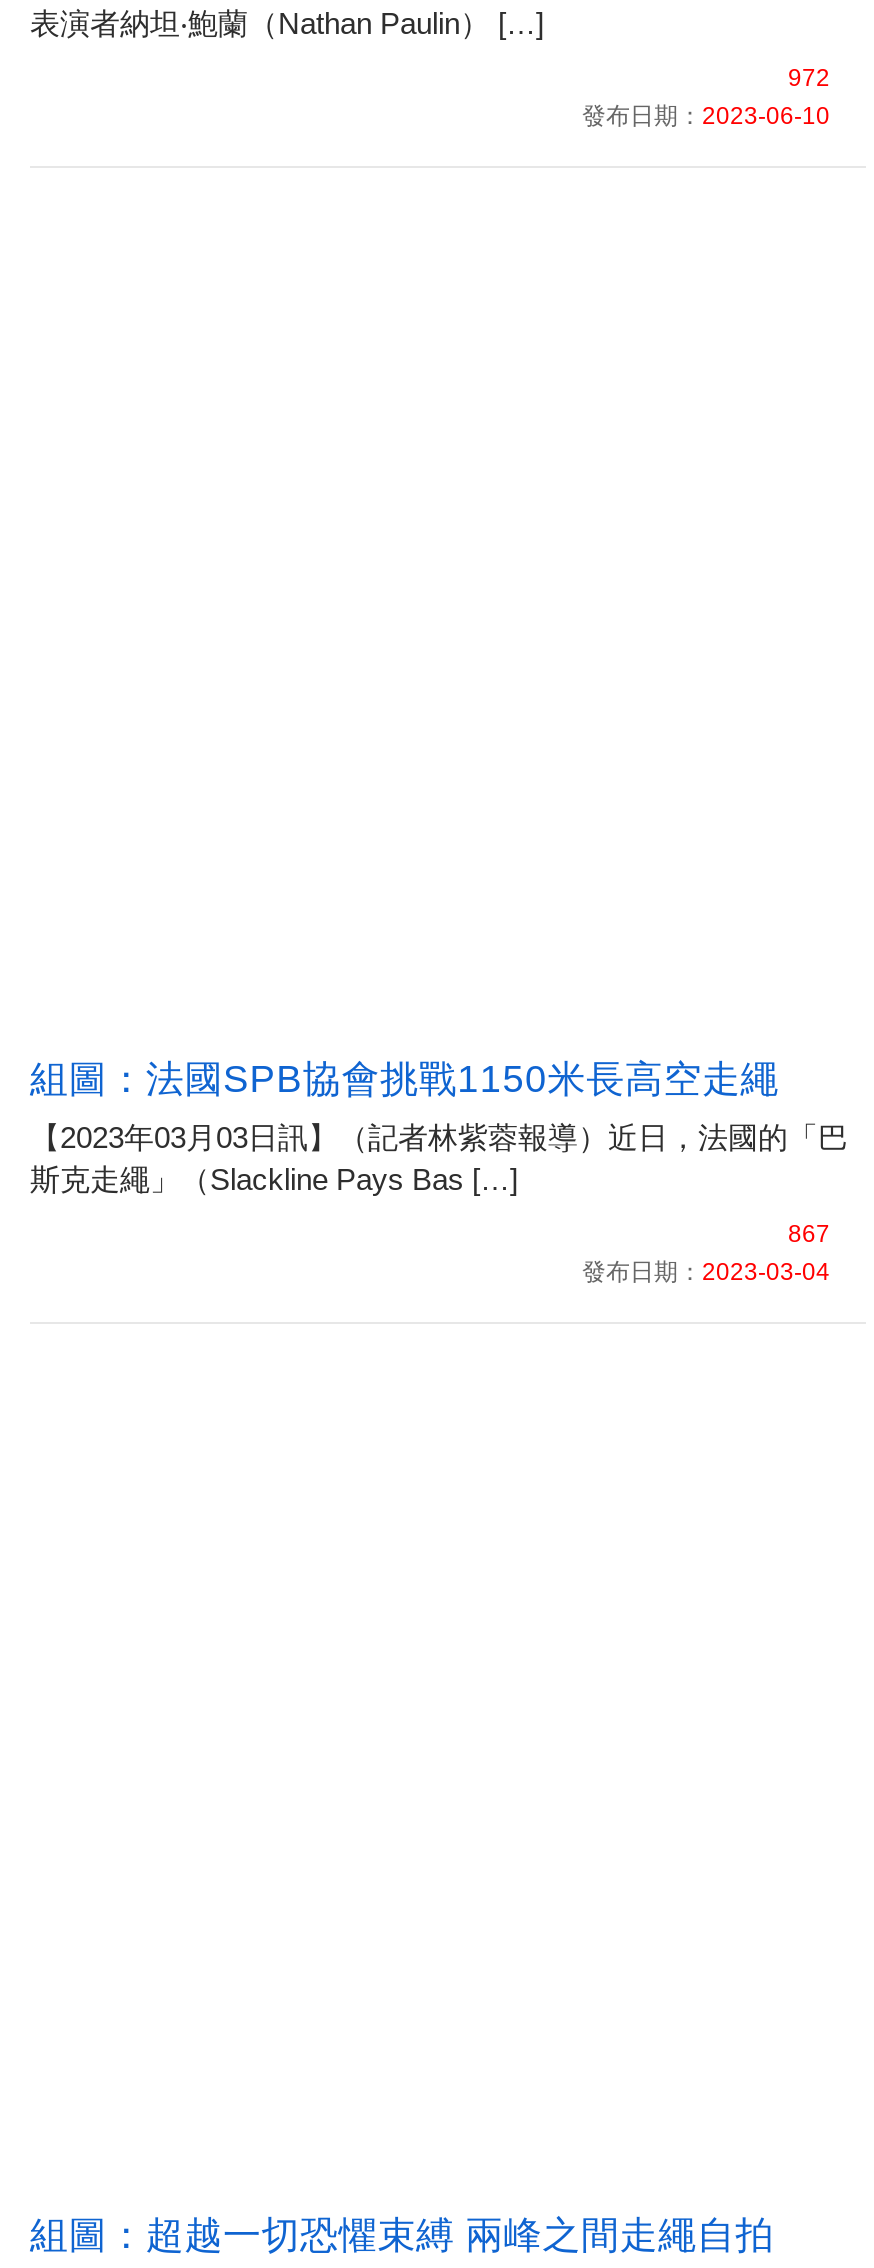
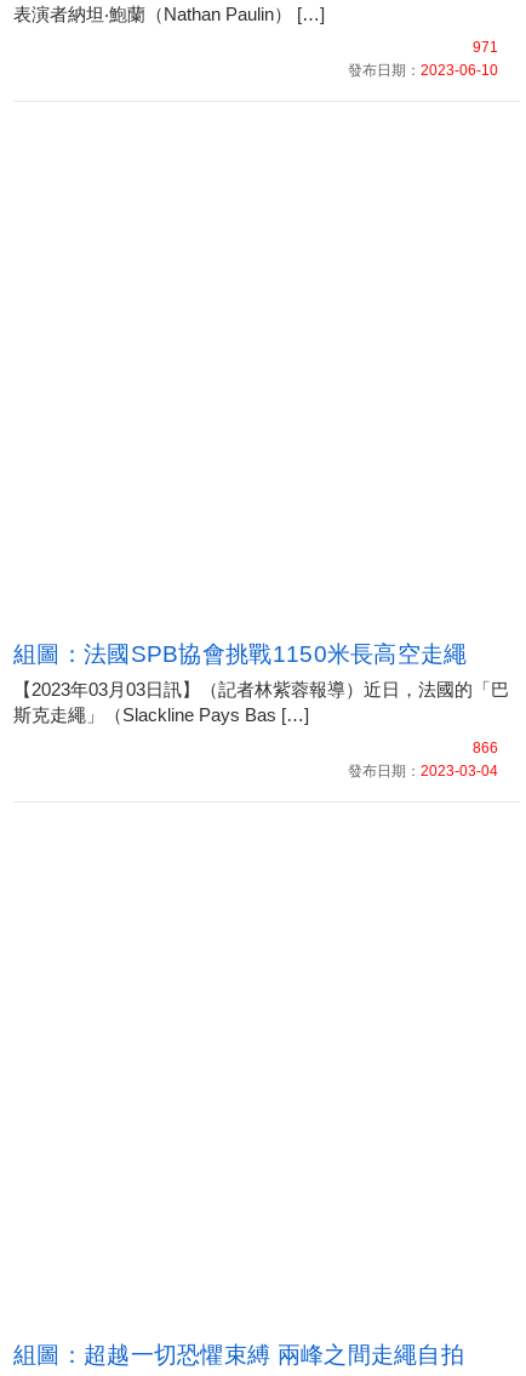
[788,64,830,92] 972 -> [473,39,498,56] 971
[788,1220,830,1248] 867 -> [473,740,498,756] 866

